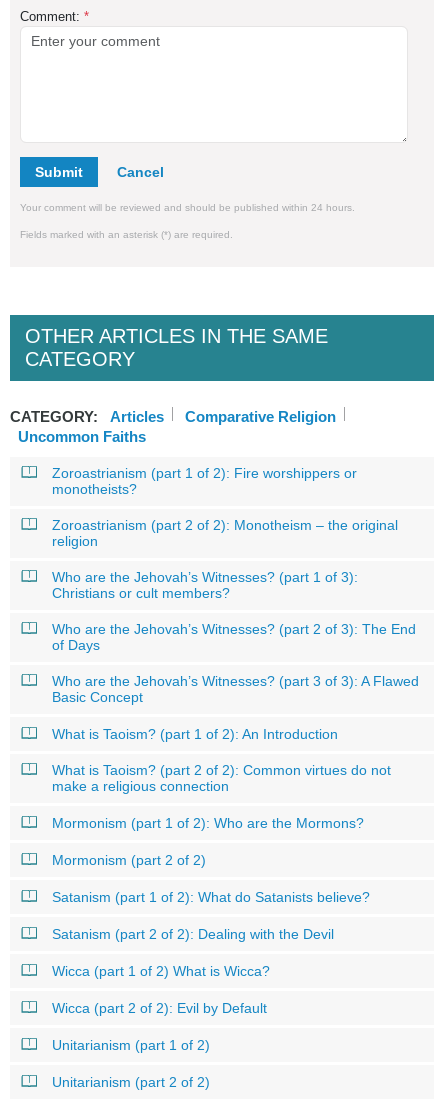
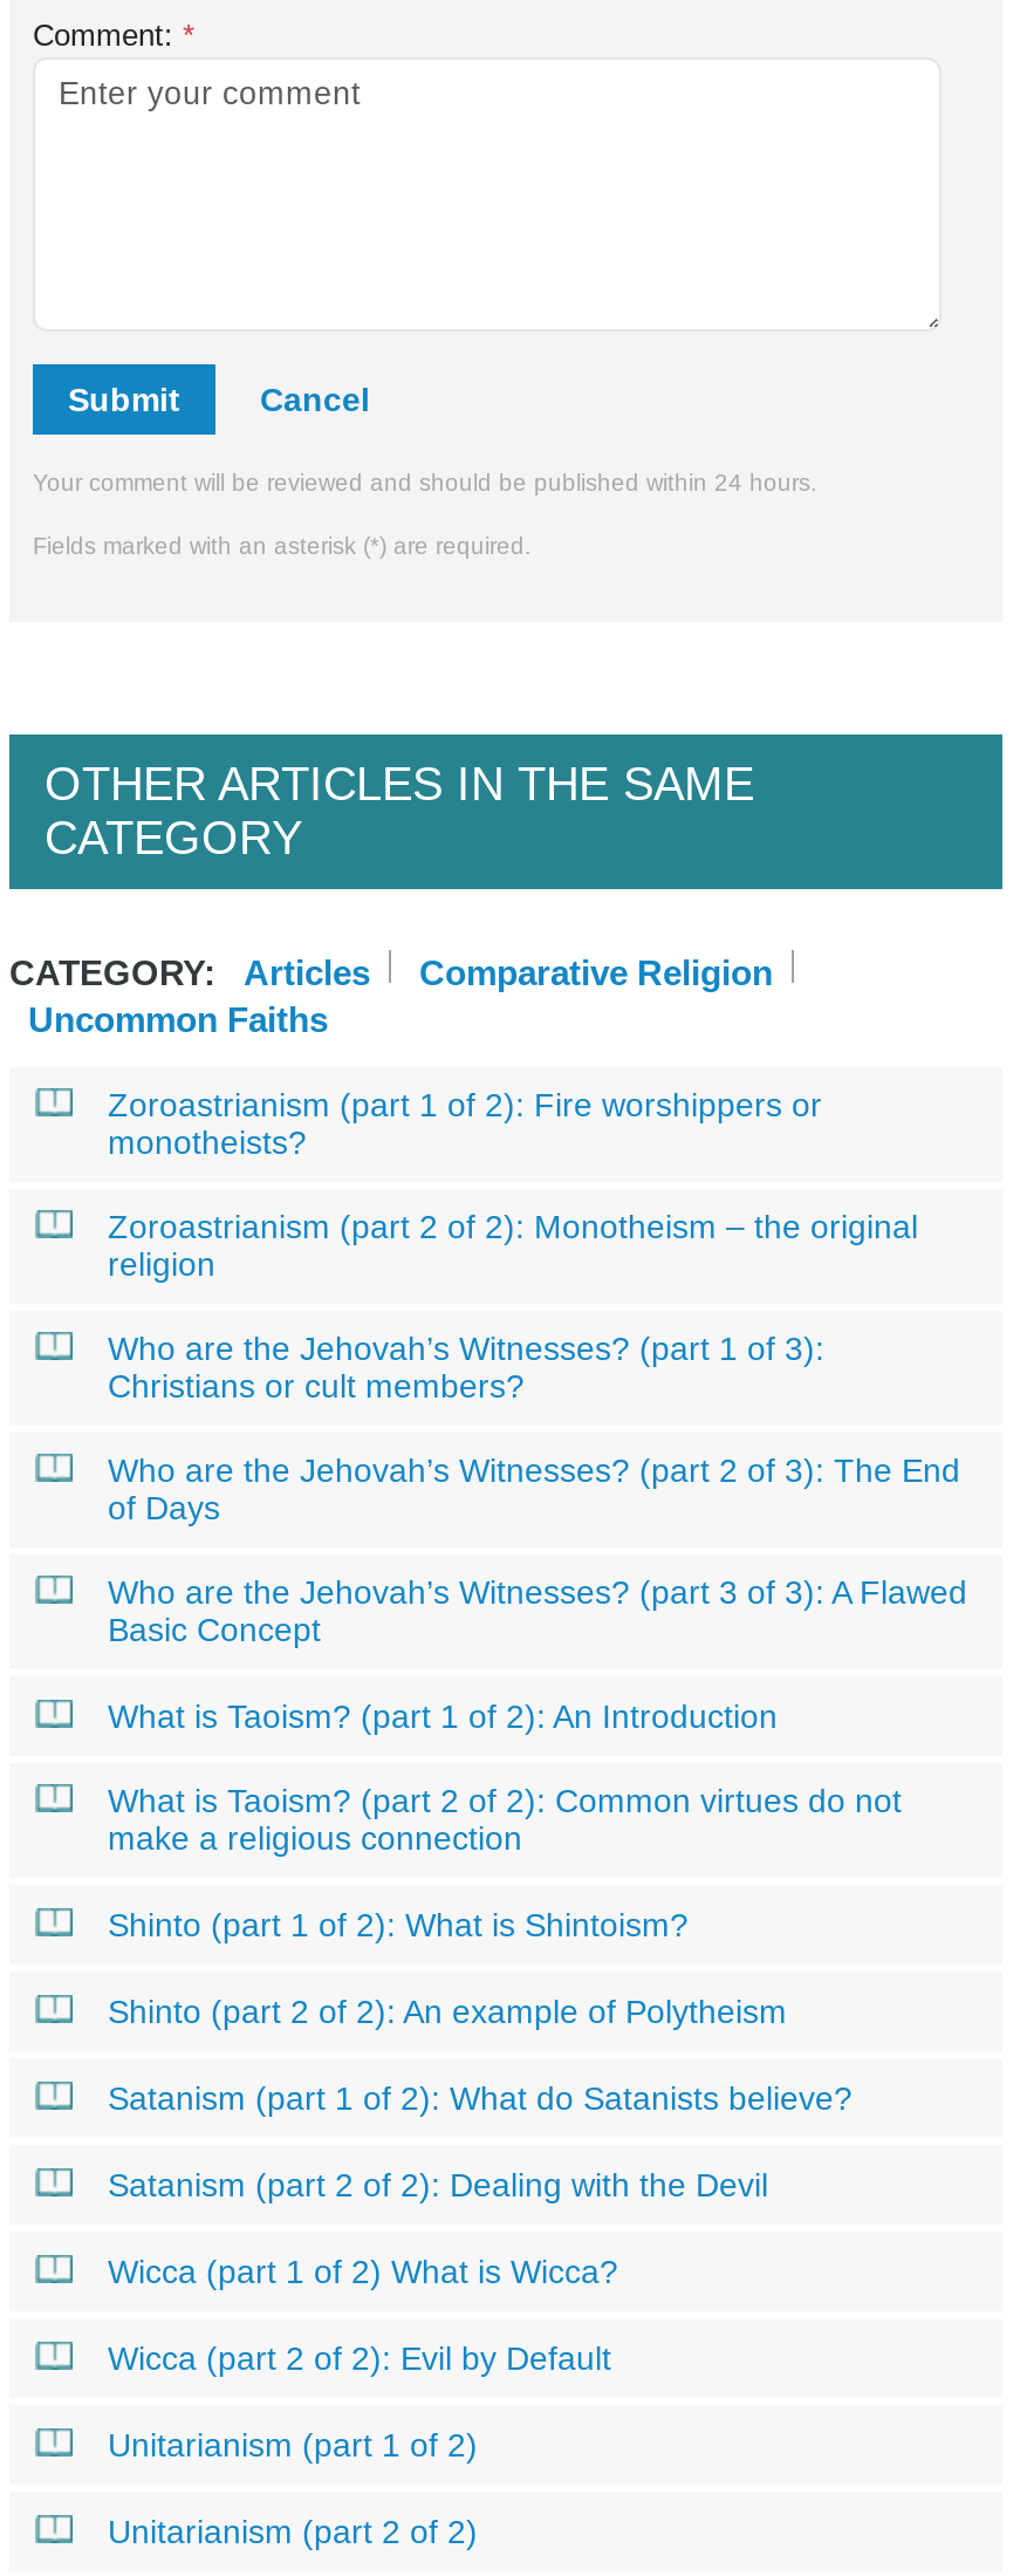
[52,815,364,831] Mormonism (part 1 of 2): Who are the Mormons? -> [108,1905,689,1942] Shinto (part 1 of 2): What is Shintoism?
[52,852,206,868] Mormonism (part 2 of 2) -> [108,1992,787,2029] Shinto (part 2 of 2): An example of Polytheism

